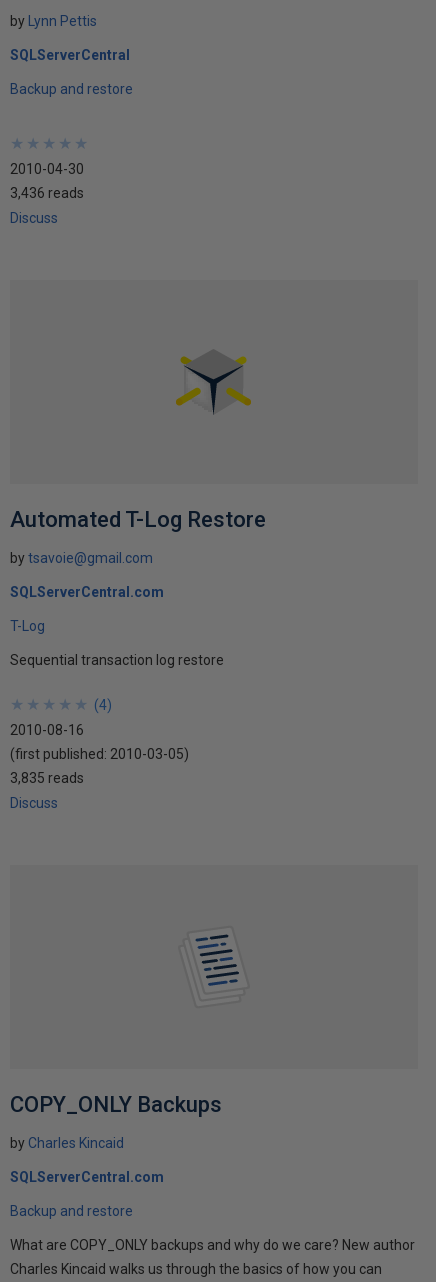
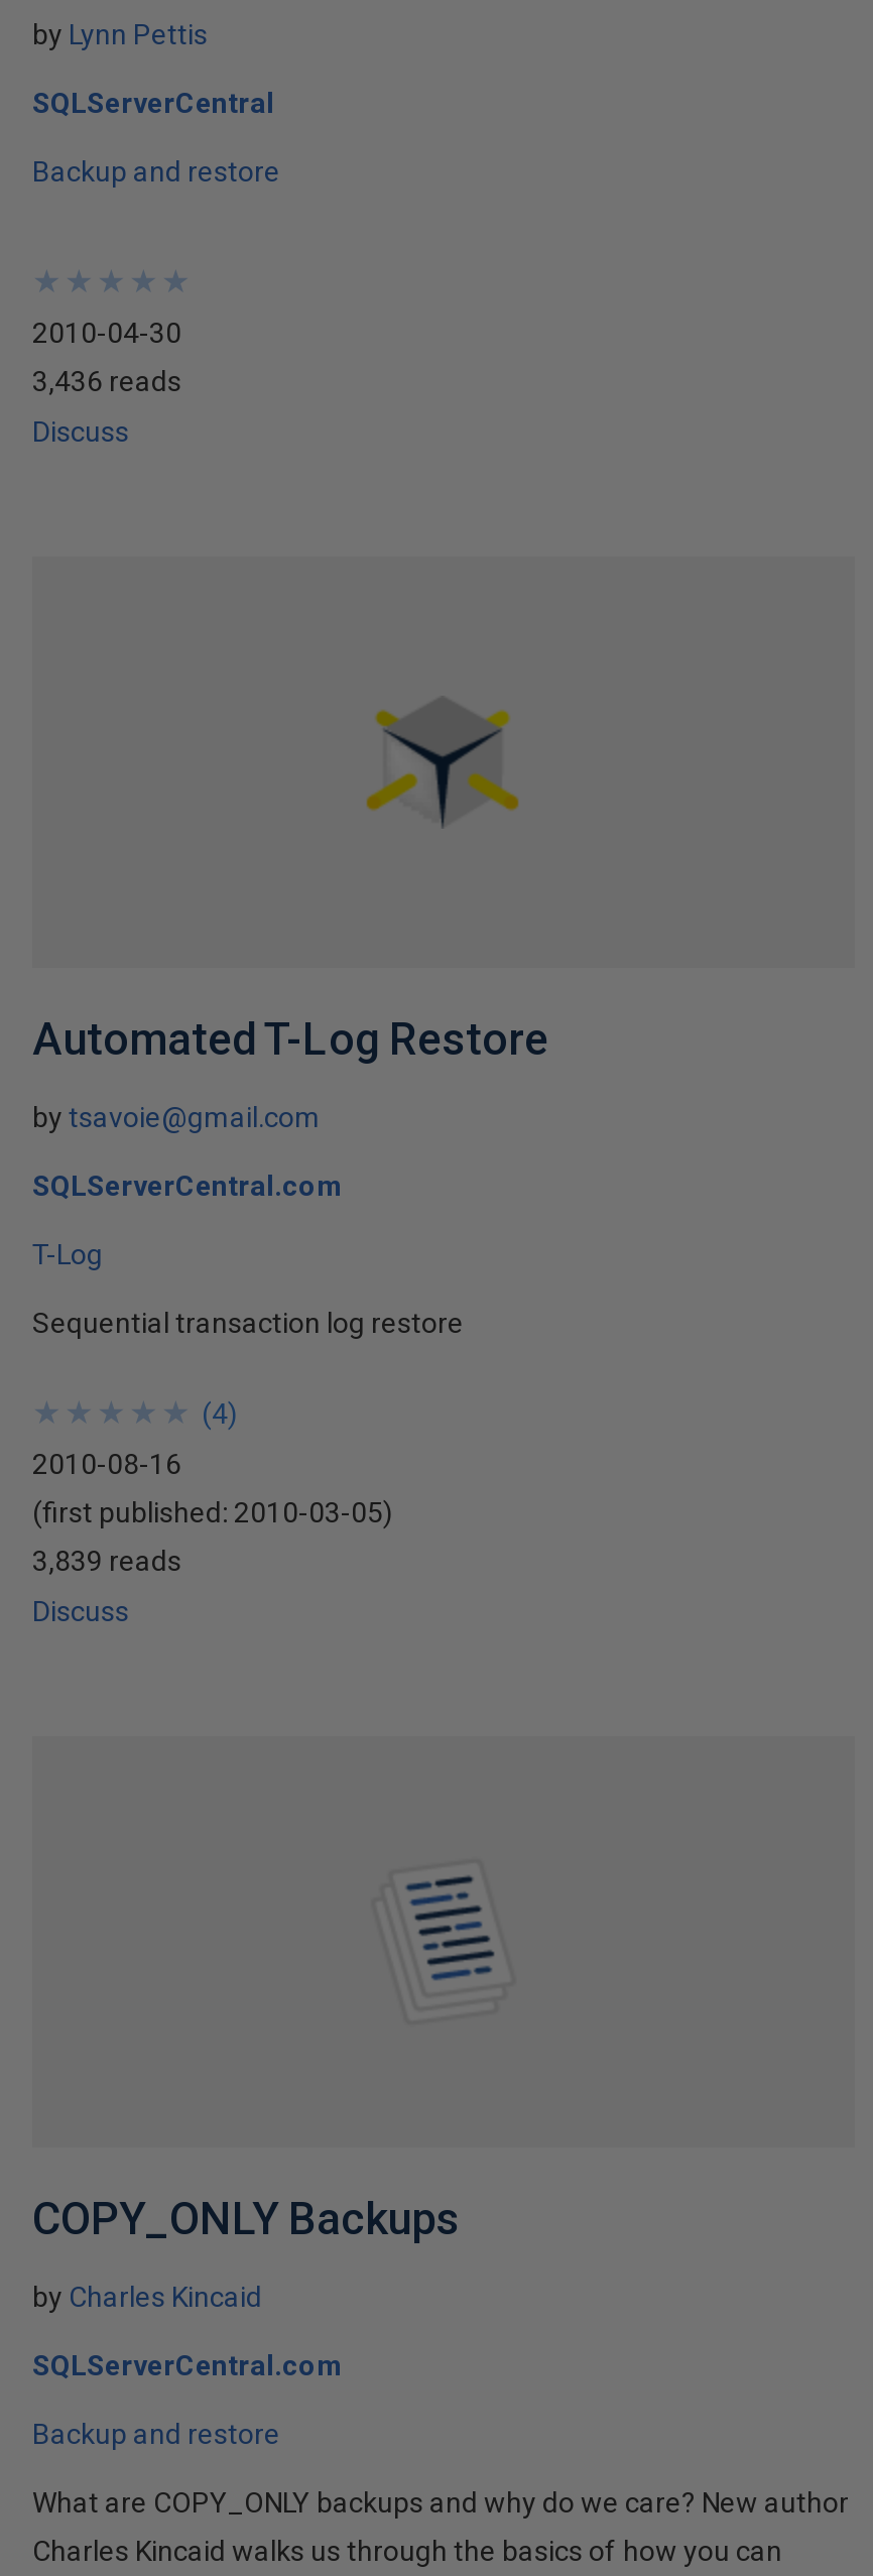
[10,770,84,786] 3,835 reads -> [32,1545,181,1577] 3,839 reads

